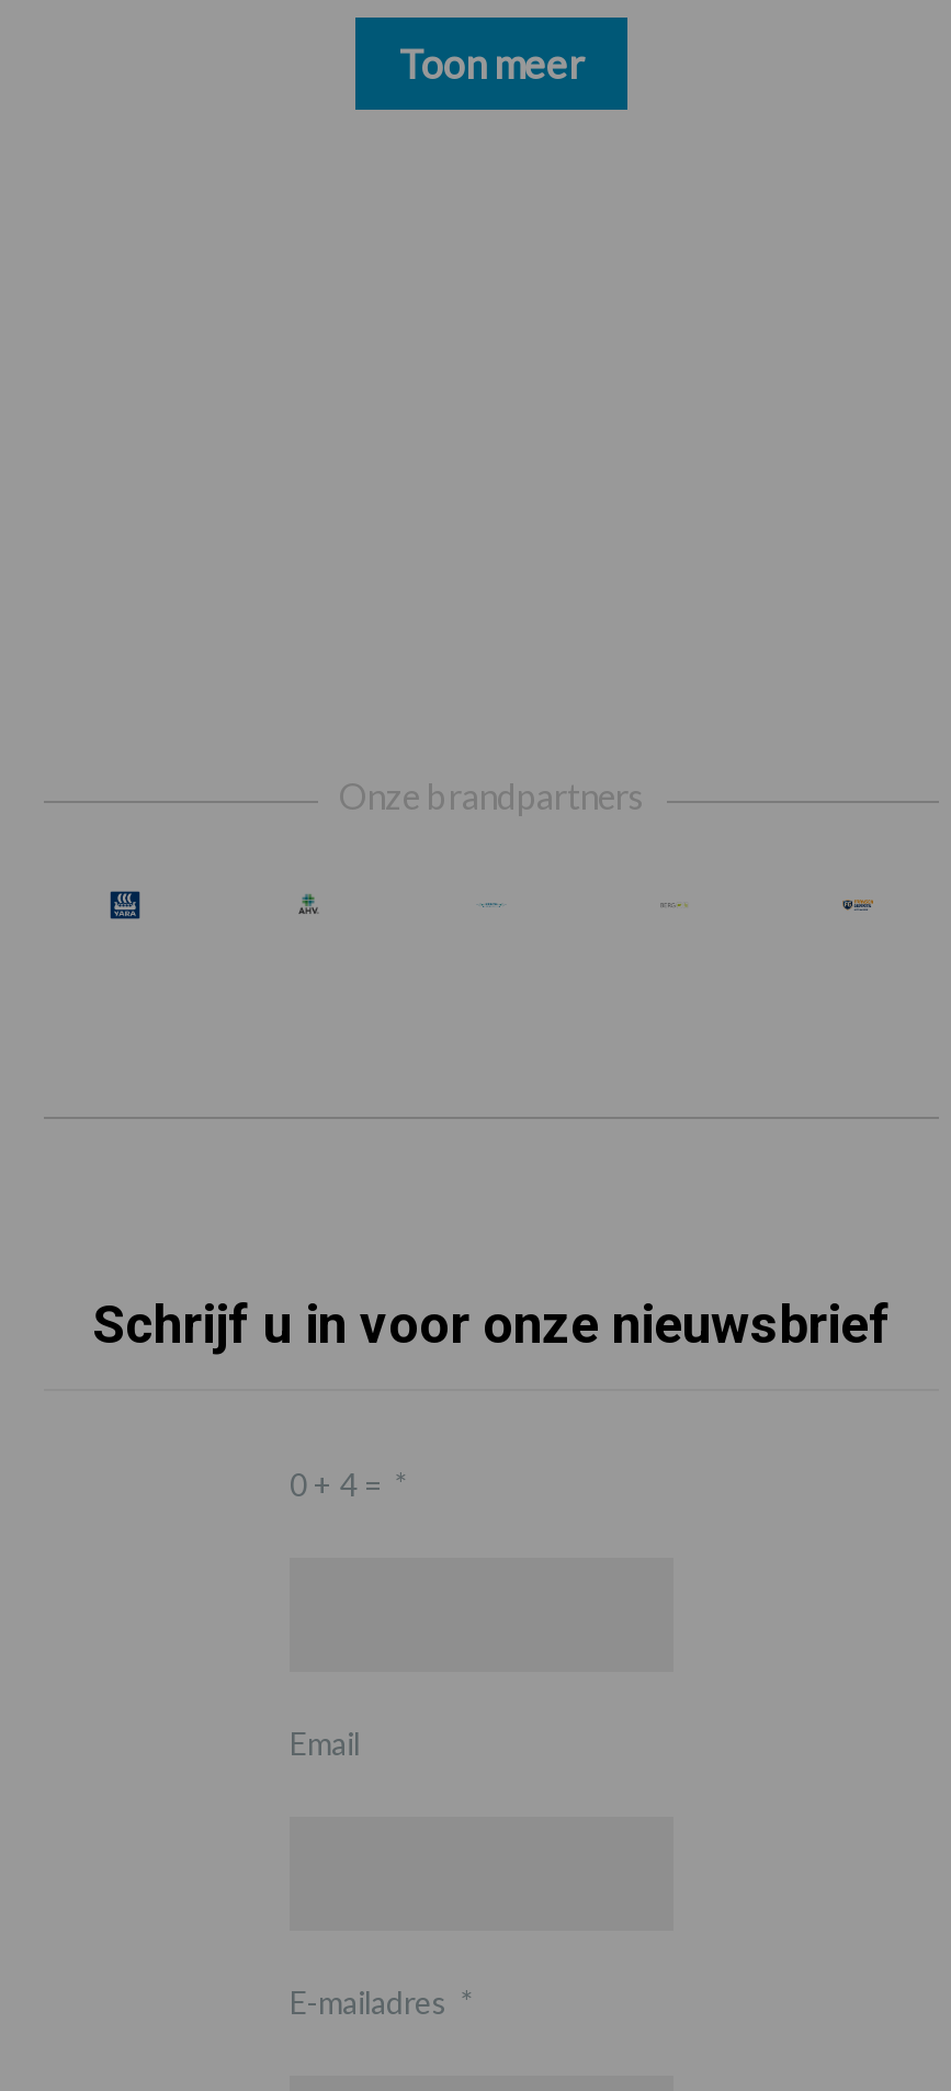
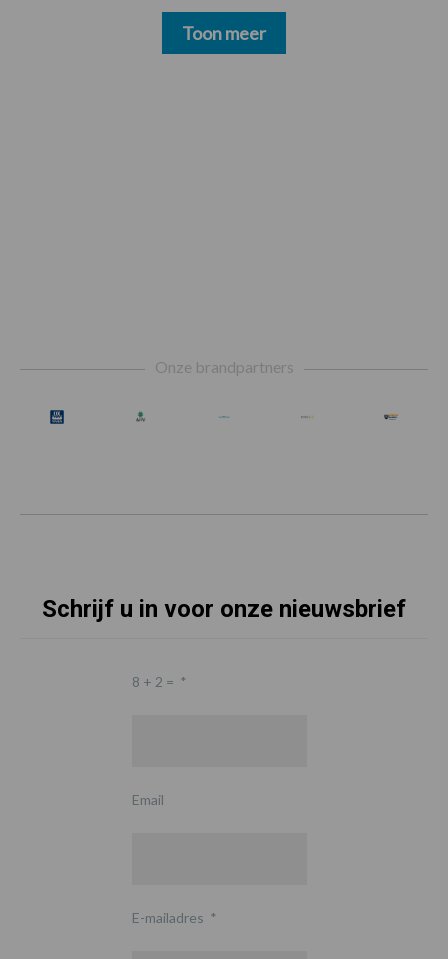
[290,1466,410,1504] 0 + 4 = * -> [132,673,187,690] 8 + 2 = *

